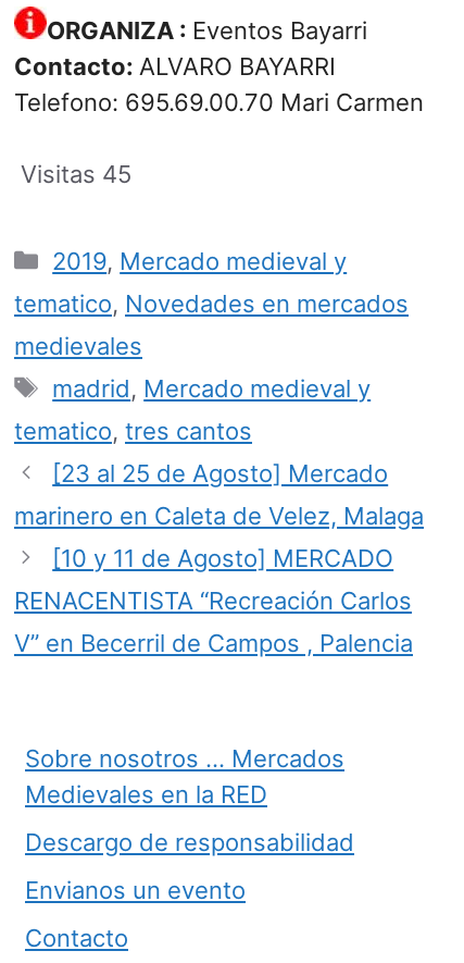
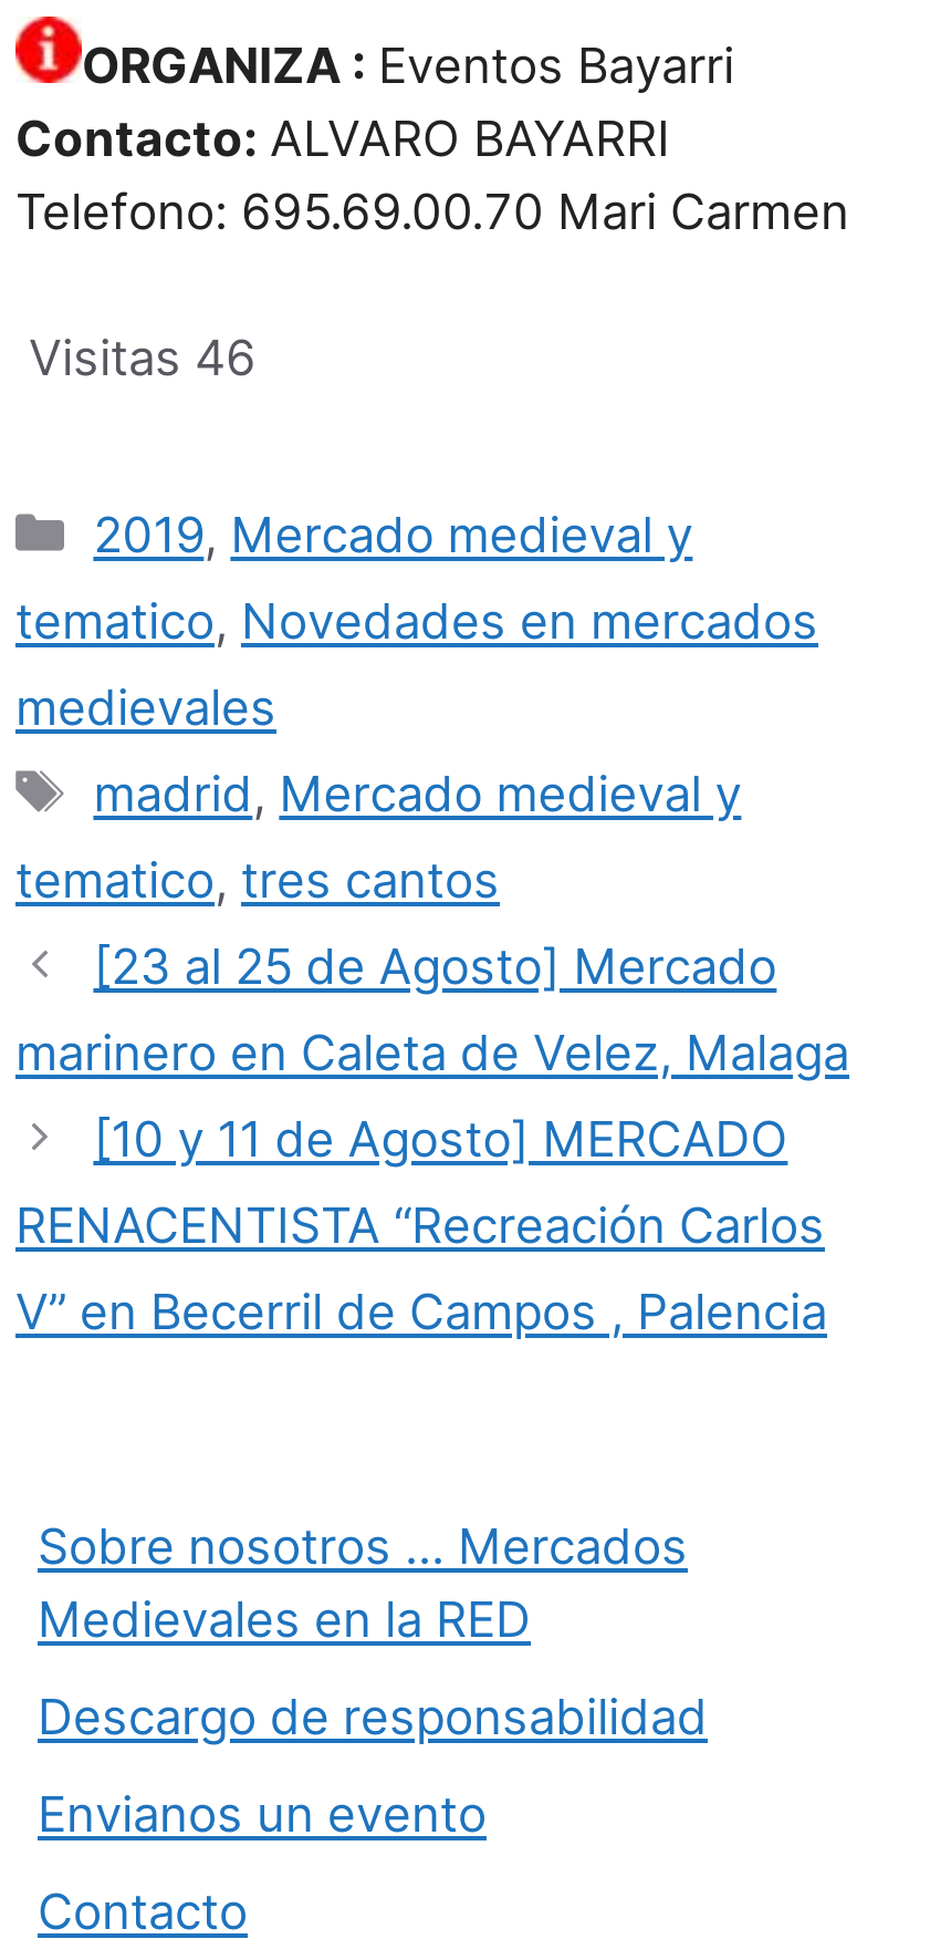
[21,160,131,188] Visitas 45 -> [29,328,257,385] Visitas 46

